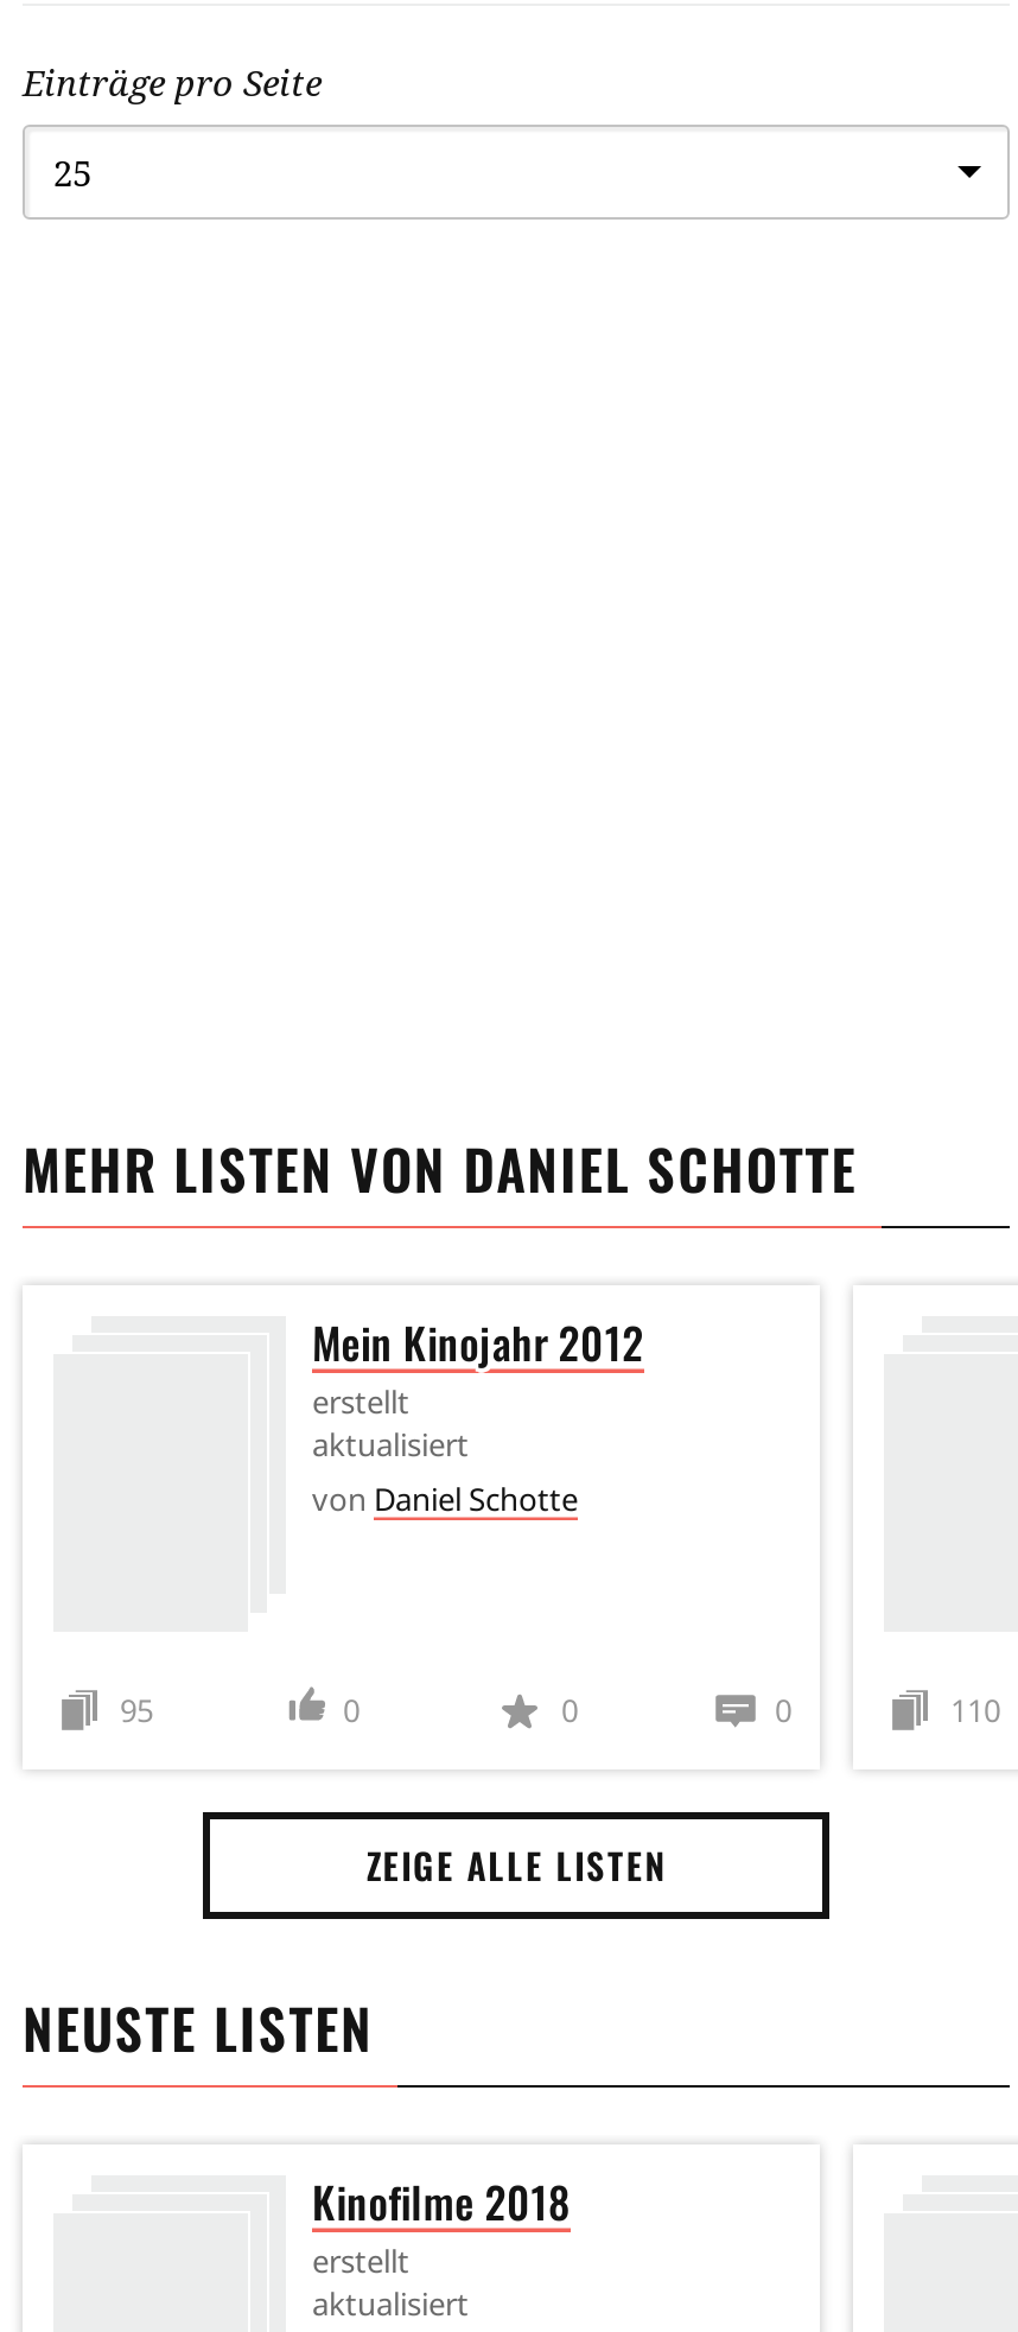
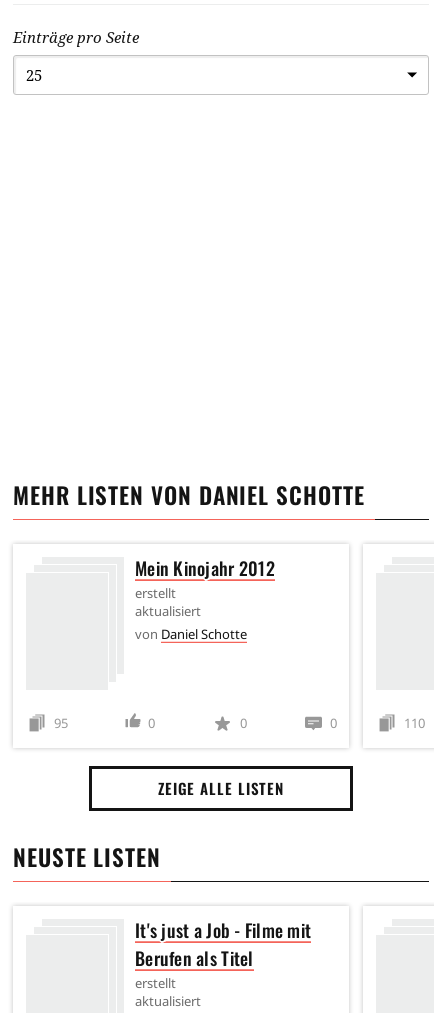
[312,2170,570,2232] Kinofilme 2018 -> [135,917,311,971] It's just a Job - Filme mit | Berufen als Titel

